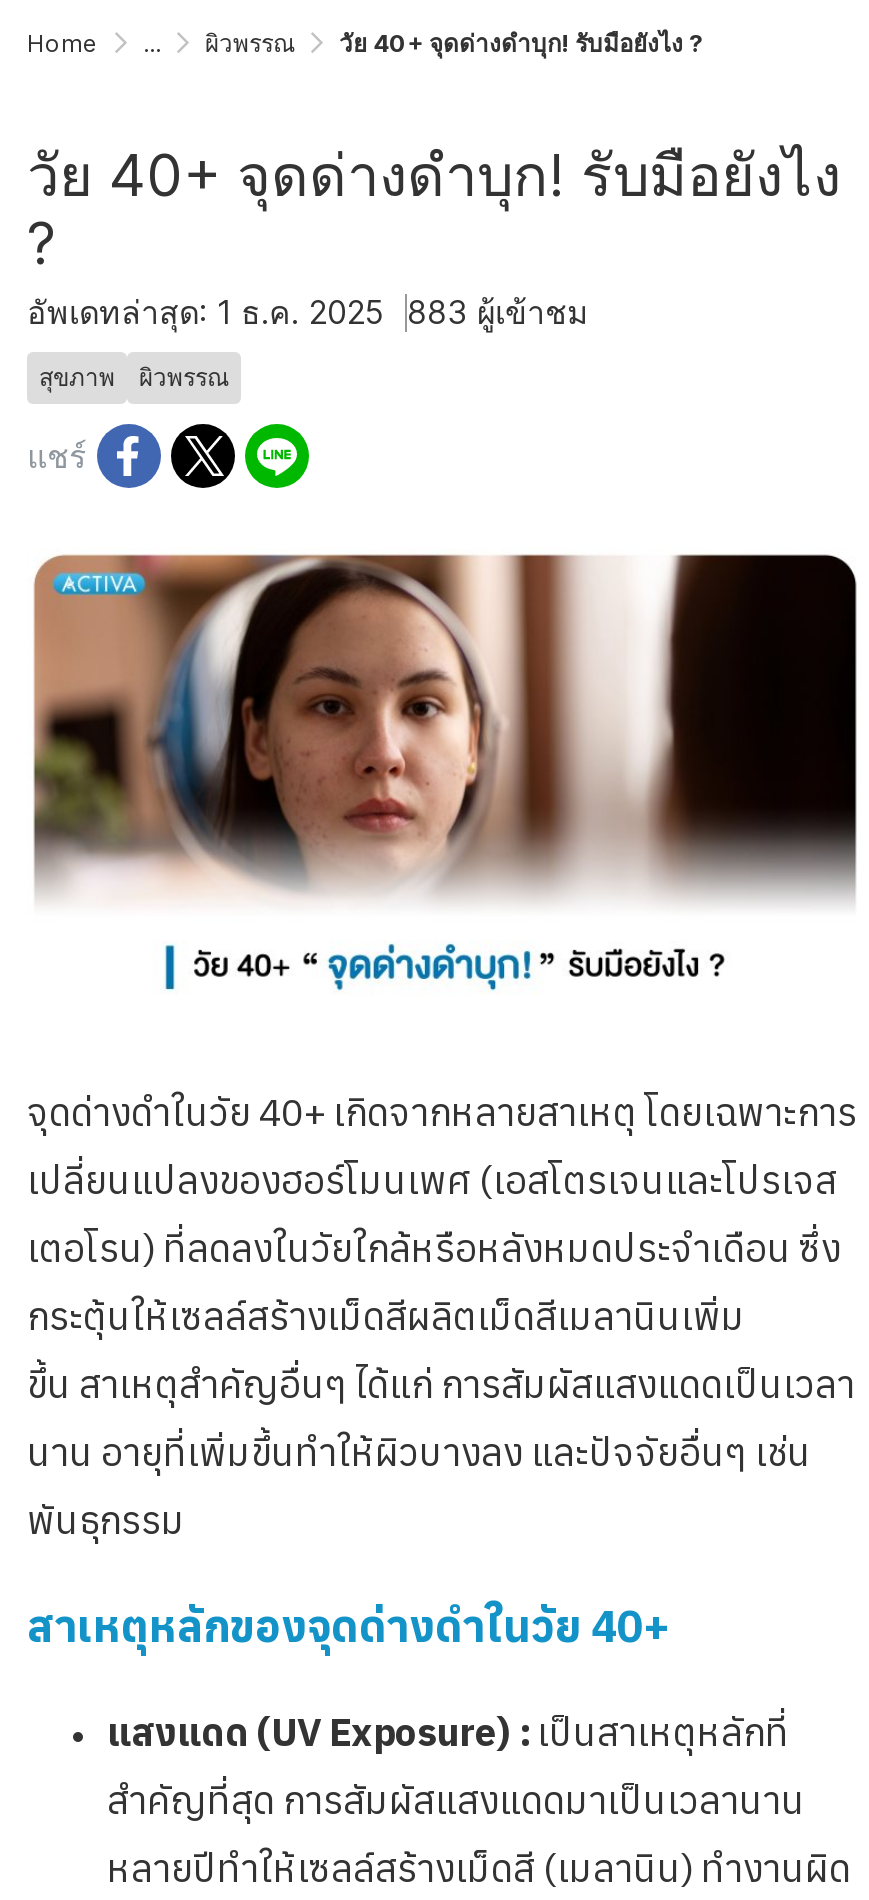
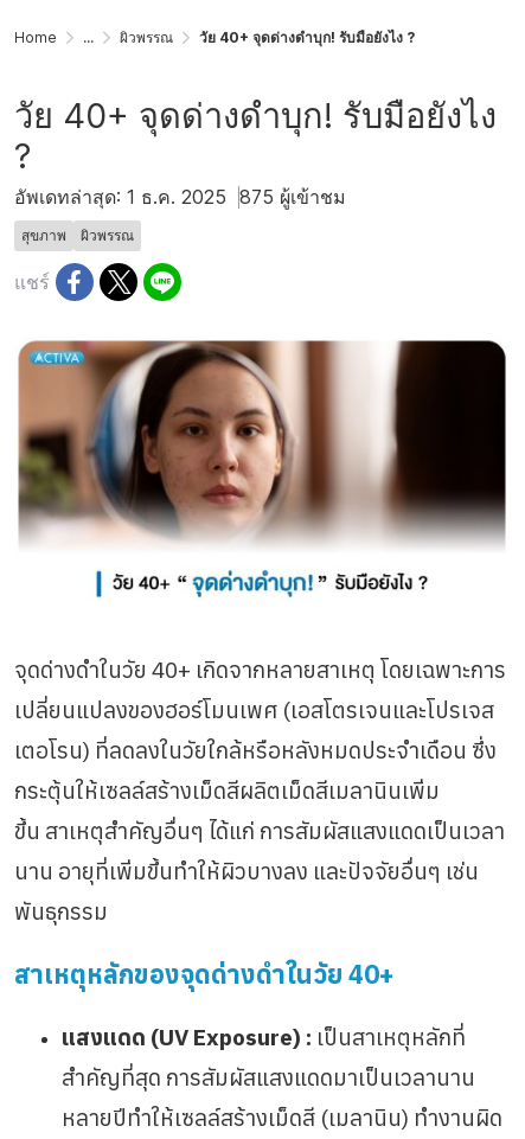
[27,292,589,332] อัพเดทล่าสุด: 1 ธ.ค. 2025 883 ผู้เข้าชม -> [14,185,346,209] อัพเดทล่าสุด: 1 ธ.ค. 2025 875 ผู้เข้าชม

